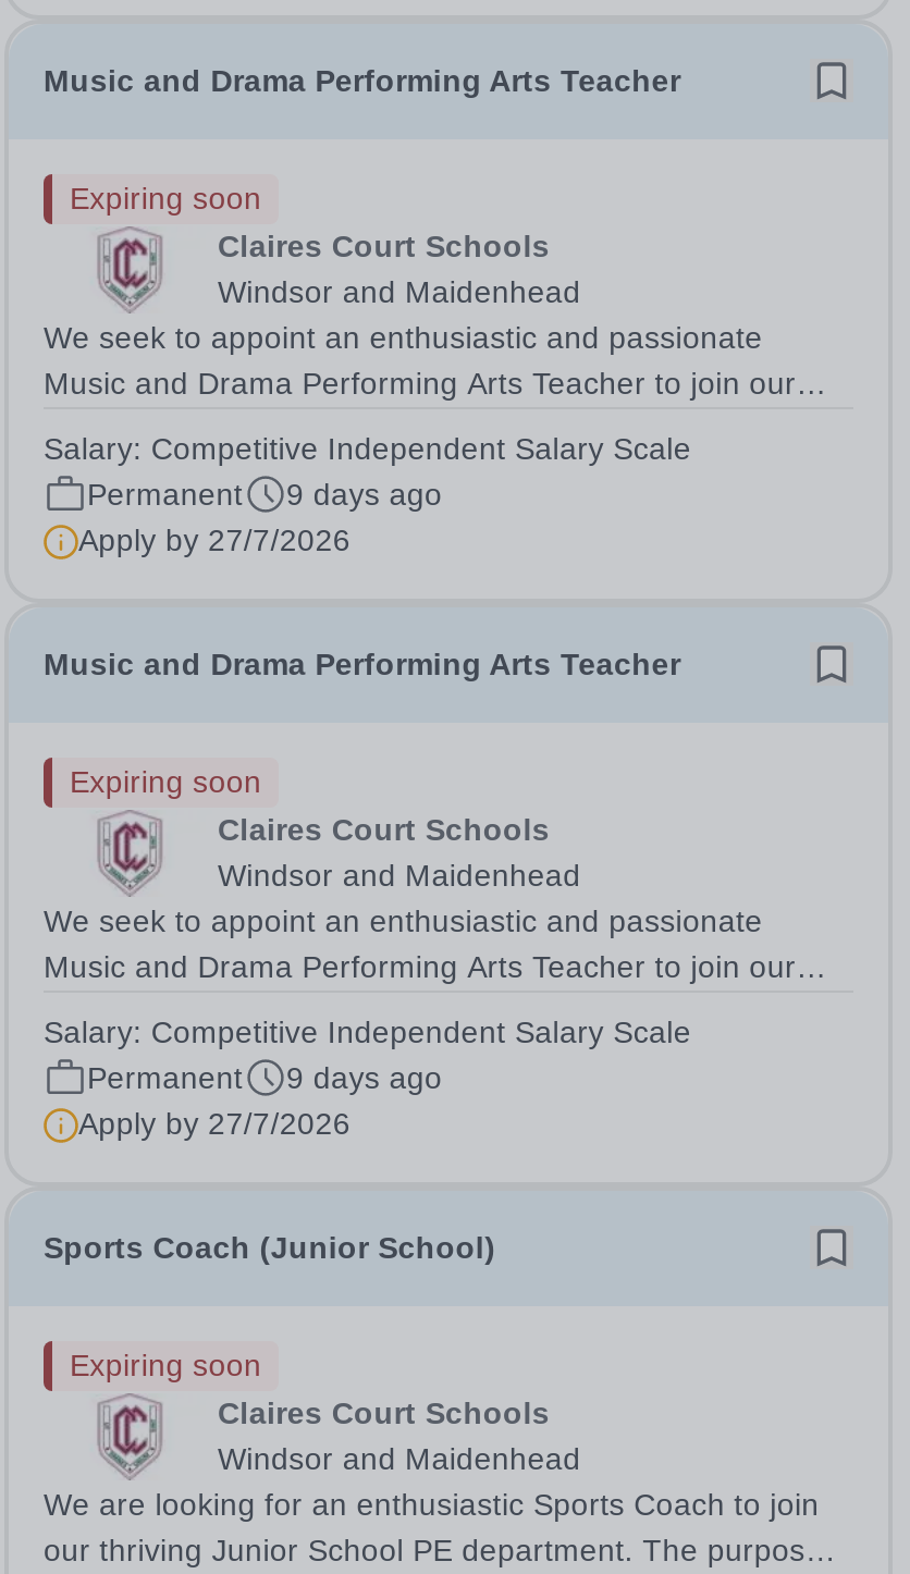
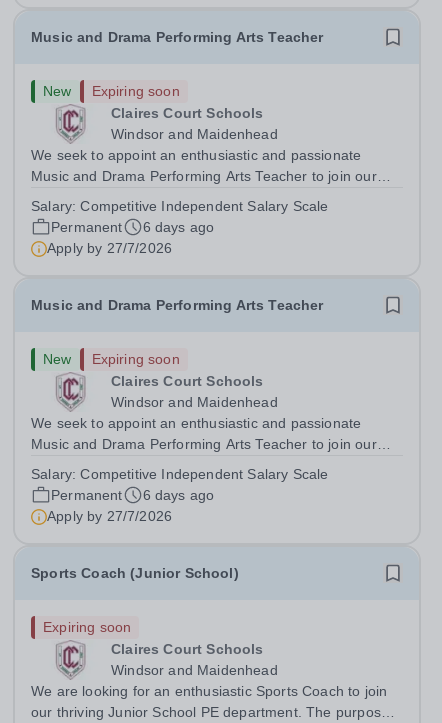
none -> [43,83,71,99] New
[87,477,442,512] Permanent 9 days ago -> [51,219,214,235] Permanent 6 days ago
none -> [43,351,71,367] New
[87,1060,442,1095] Permanent 9 days ago -> [51,487,214,503] Permanent 6 days ago

